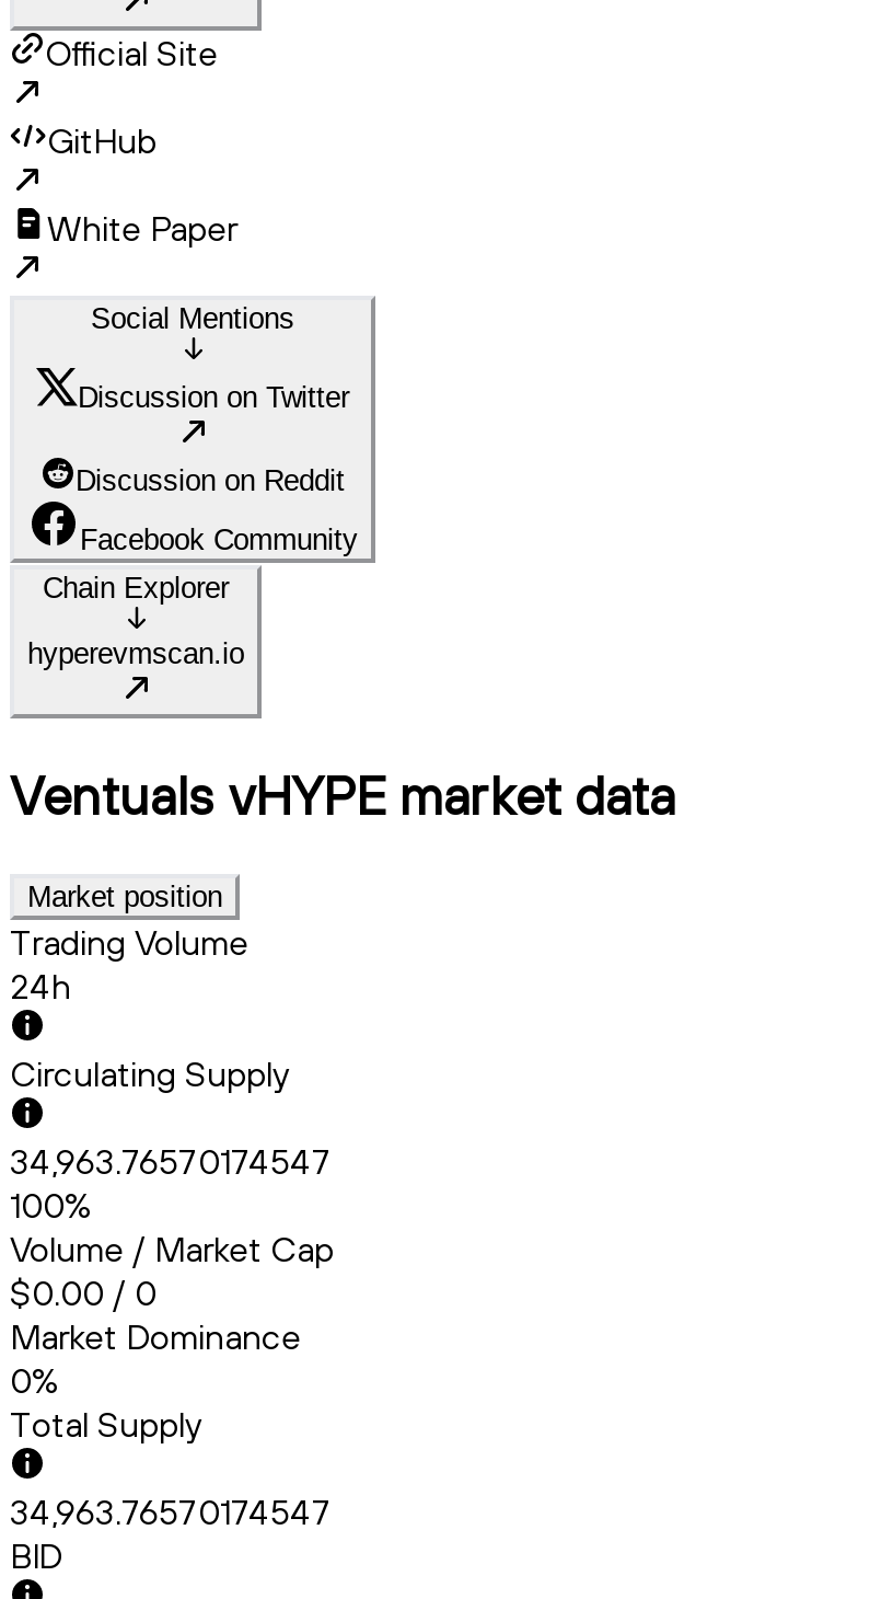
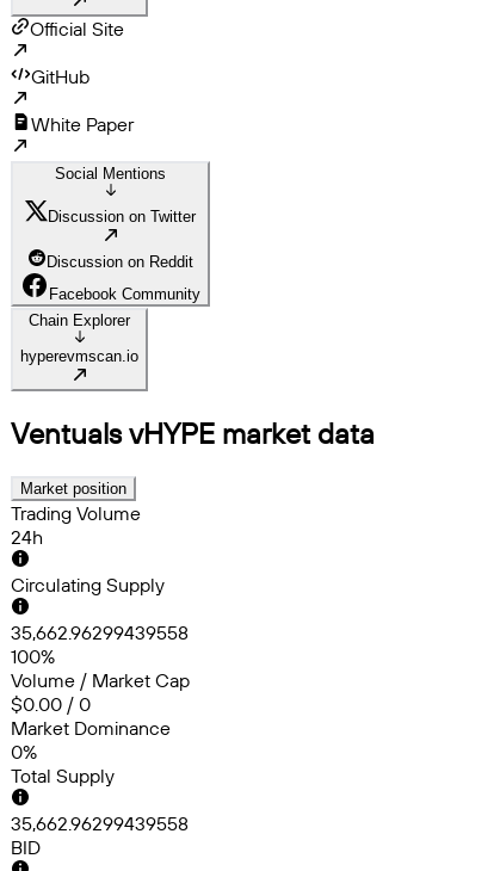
[10,1139,332,1183] 34,963.76570174547 -> [11,621,189,645] 35,662.96299439558
[10,1490,332,1534] 34,963.76570174547 -> [11,812,189,835] 35,662.96299439558

